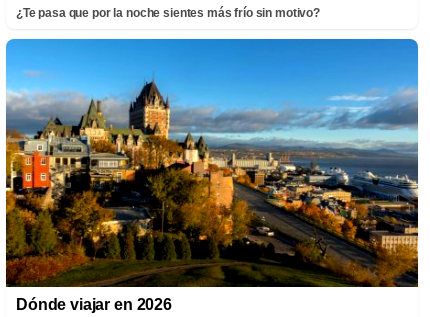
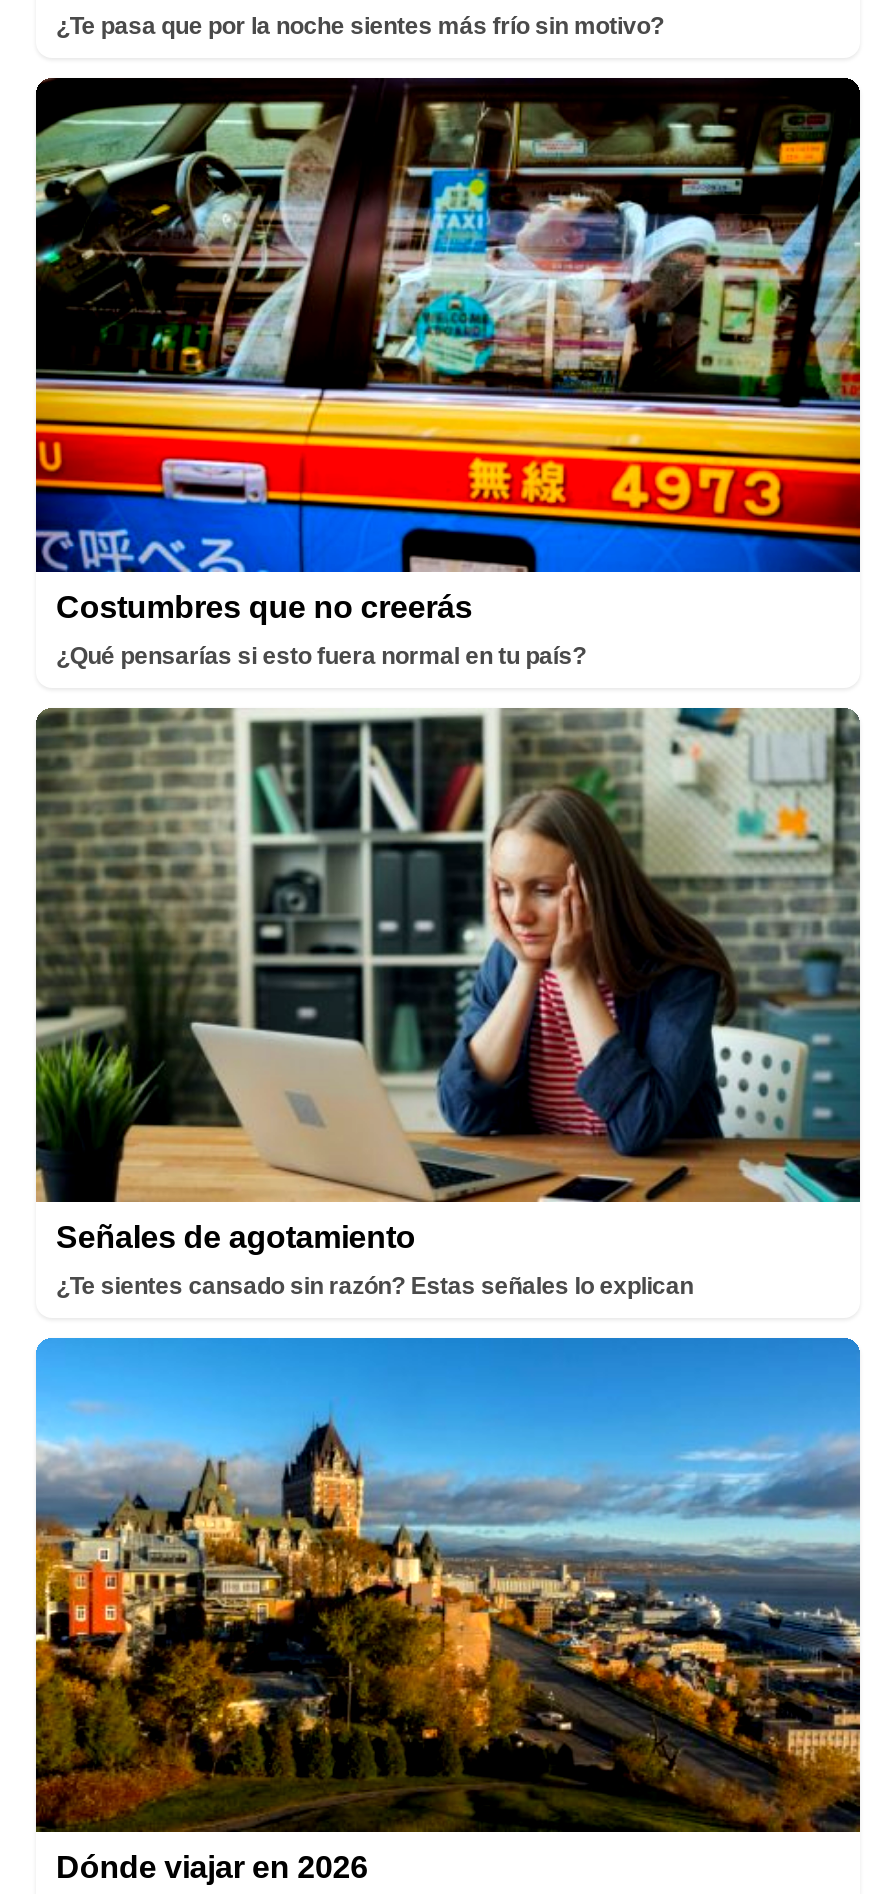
none -> [34,75,862,670] [image] | Costumbres que no creerás | ¿Qué pensarías si esto fuera normal en tu país?
none -> [34,705,862,1301] [image] | Señales de agotamiento | ¿Te sientes cansado sin razón? Estas señales lo explican

